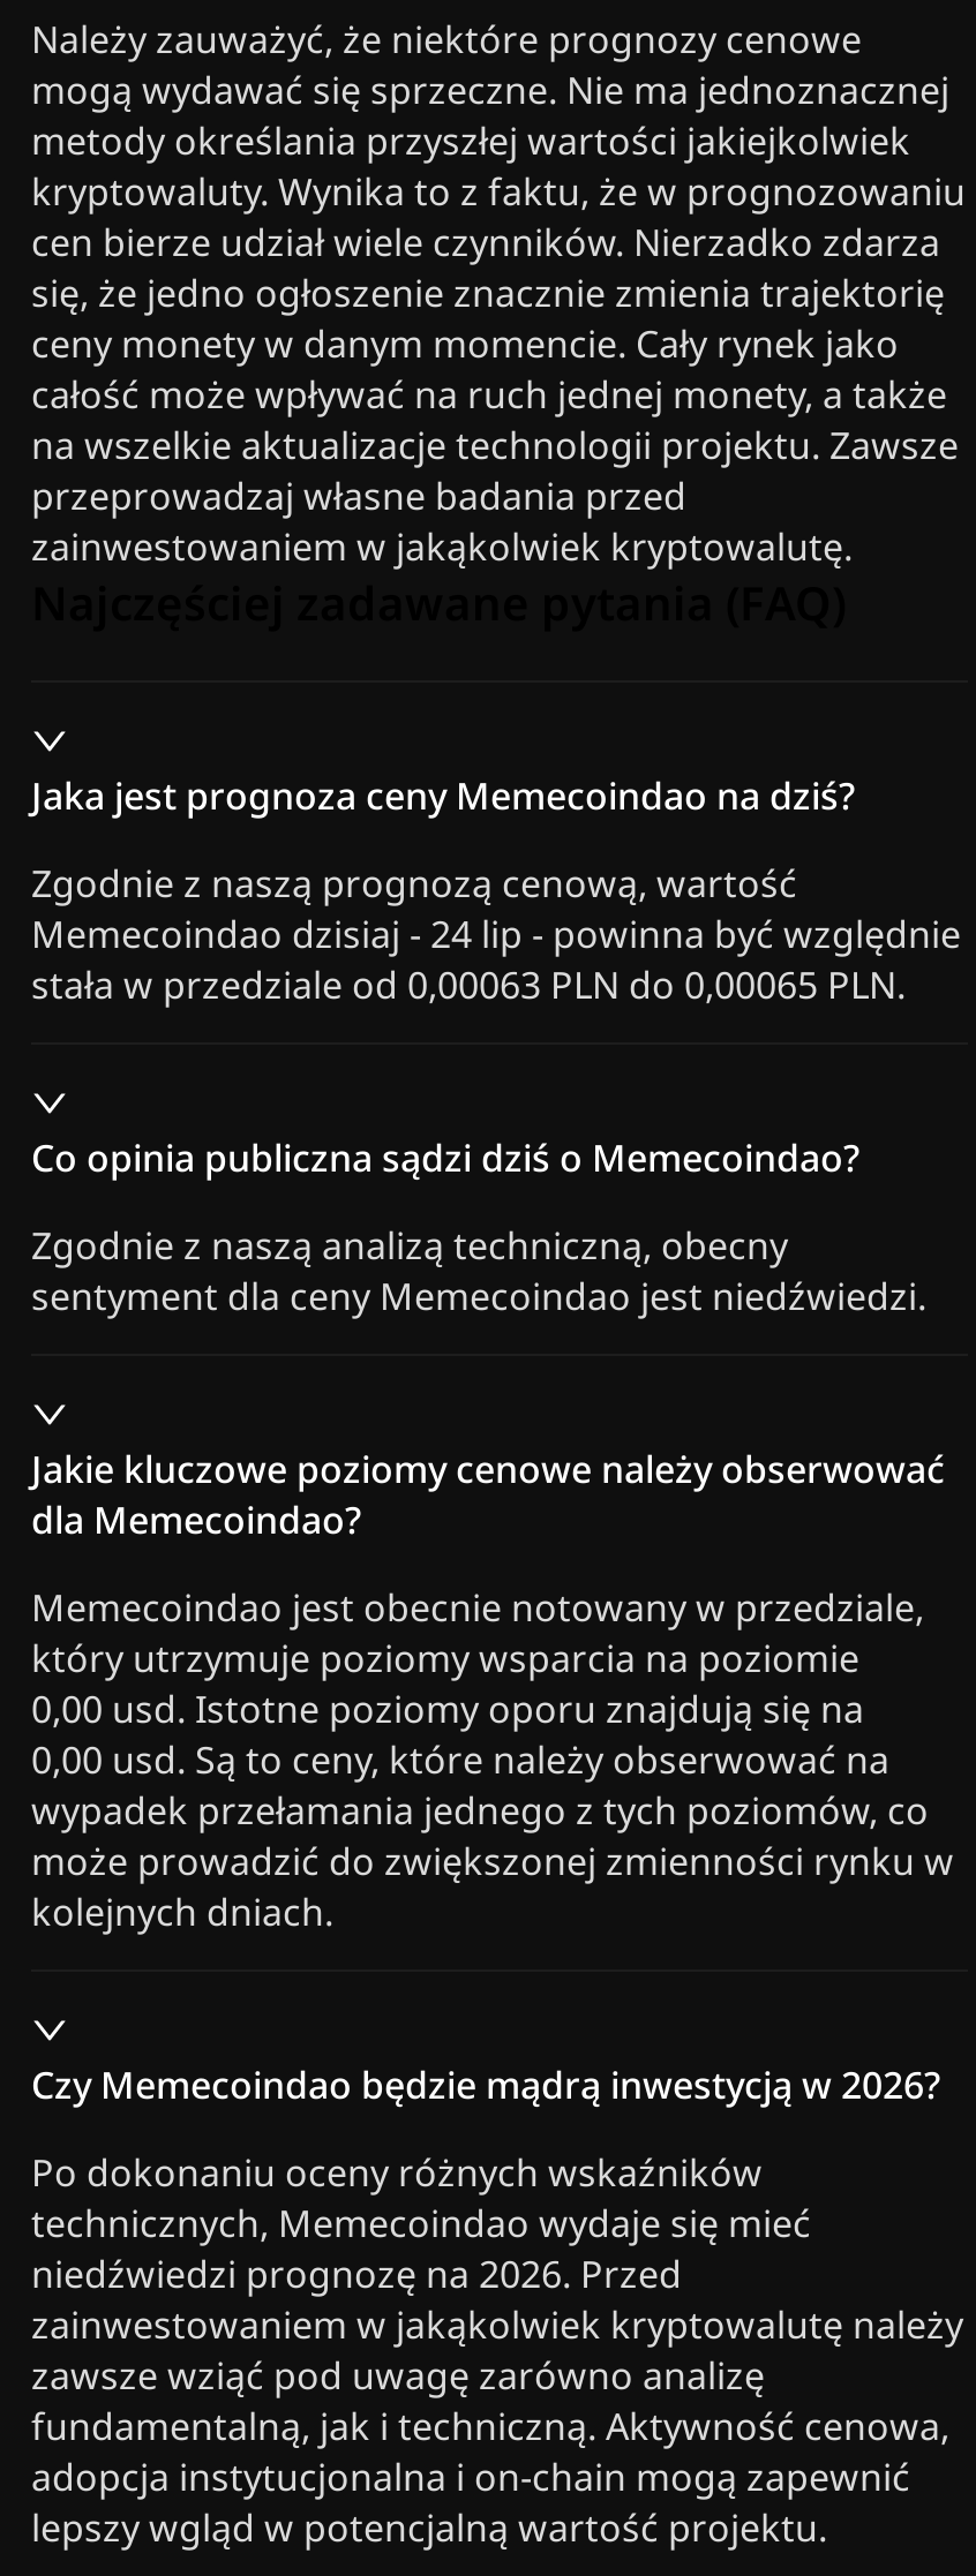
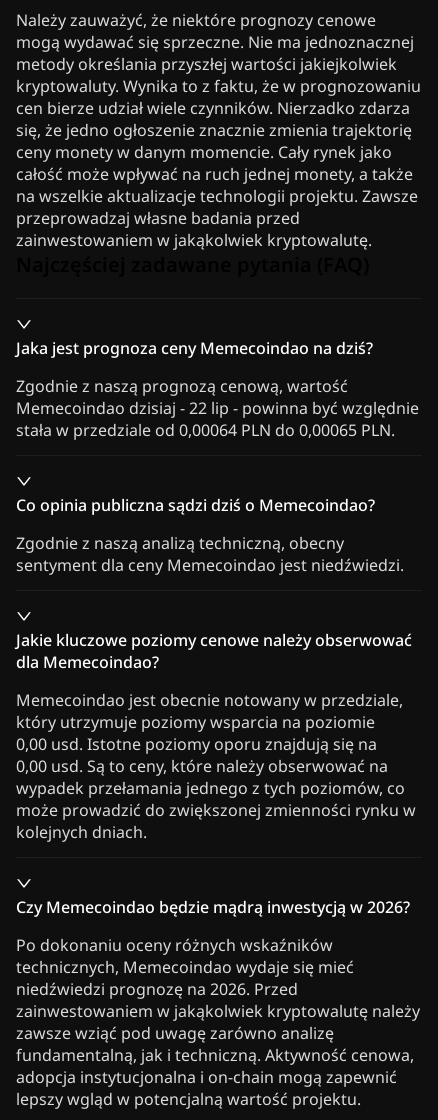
[31,908,961,959] Memecoindao dzisiaj - 24 lip - powinna być względnie -> [16,397,419,419] Memecoindao dzisiaj - 22 lip - powinna być względnie
[31,959,906,1010] stała w przedziale od 0,00063 PLN do 0,00065 PLN. -> [16,419,395,441] stała w przedziale od 0,00064 PLN do 0,00065 PLN.

